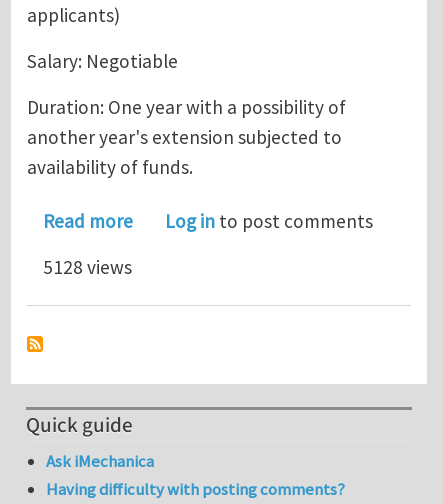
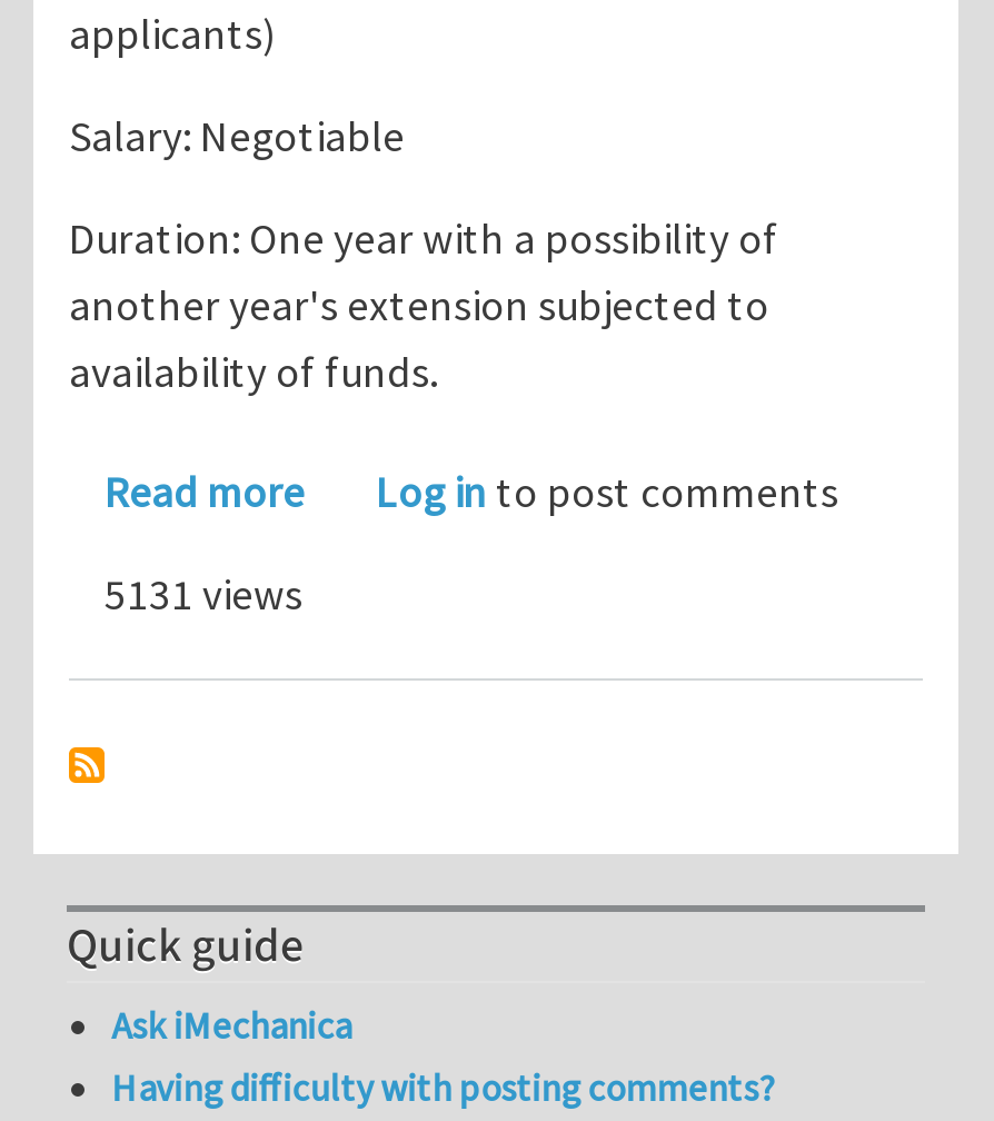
[43,255,132,279] 5128 views -> [105,567,302,620] 5131 views

